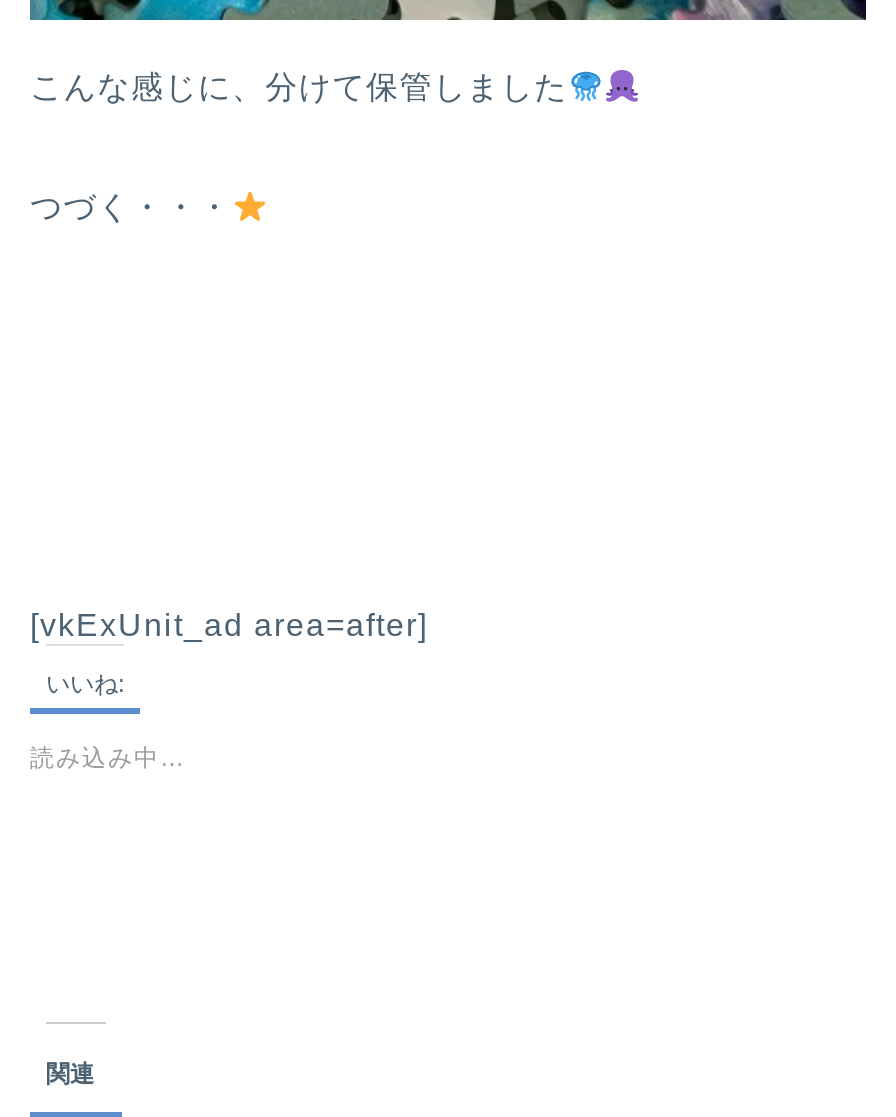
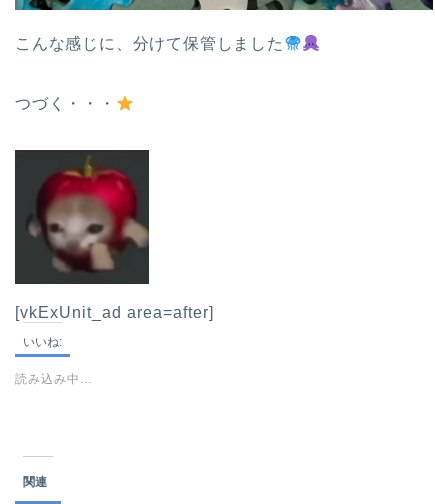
none -> [14,149,150,285] [image]

